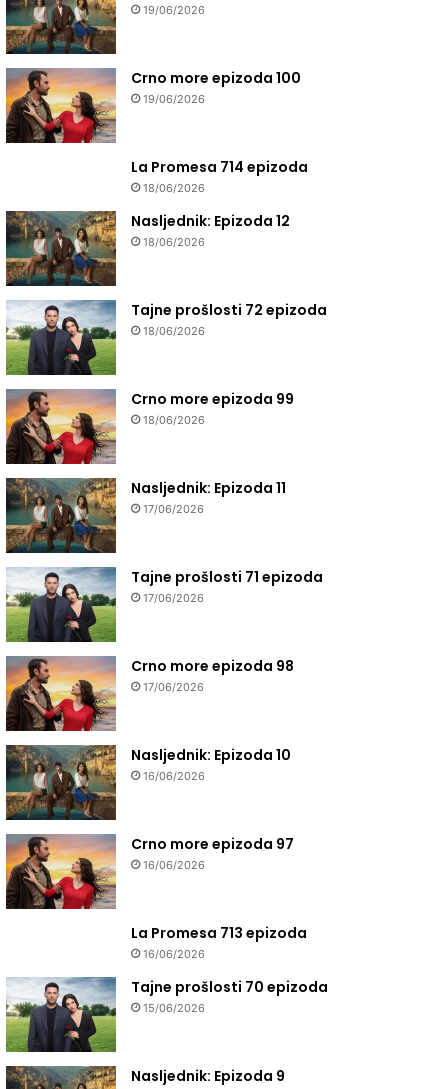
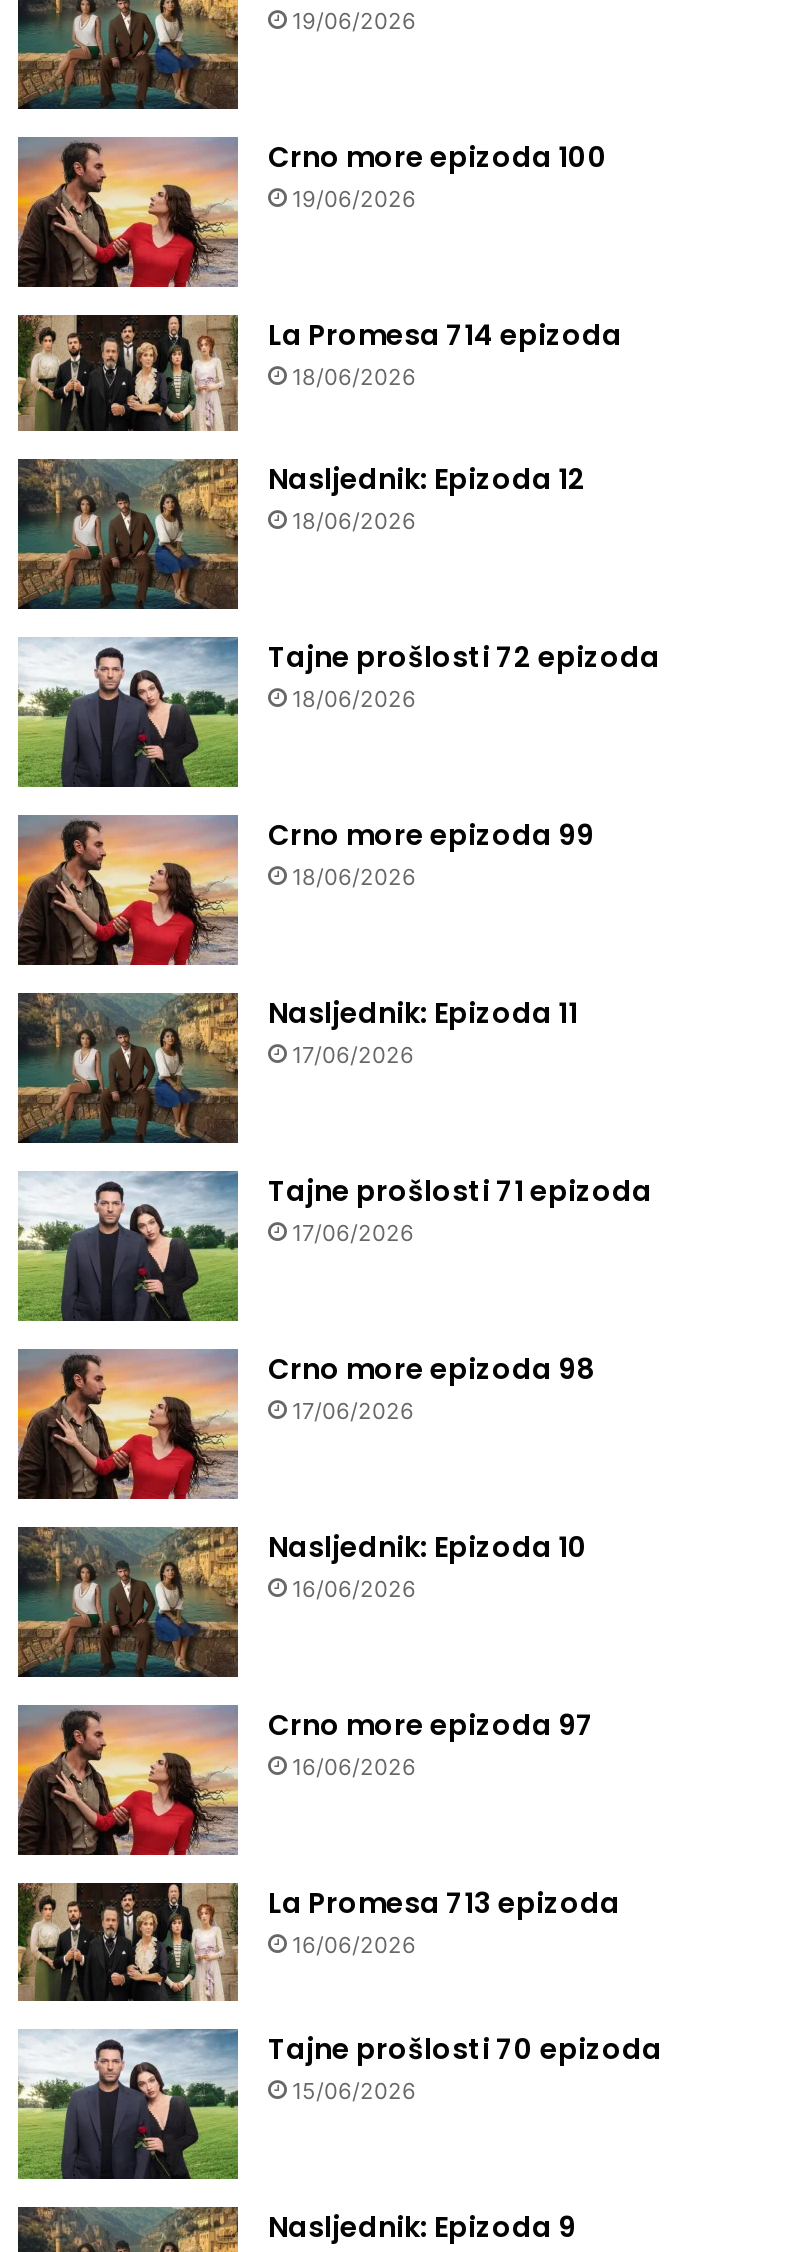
none -> [16,312,240,434] [image]
none -> [16,1880,240,2004] [image]

